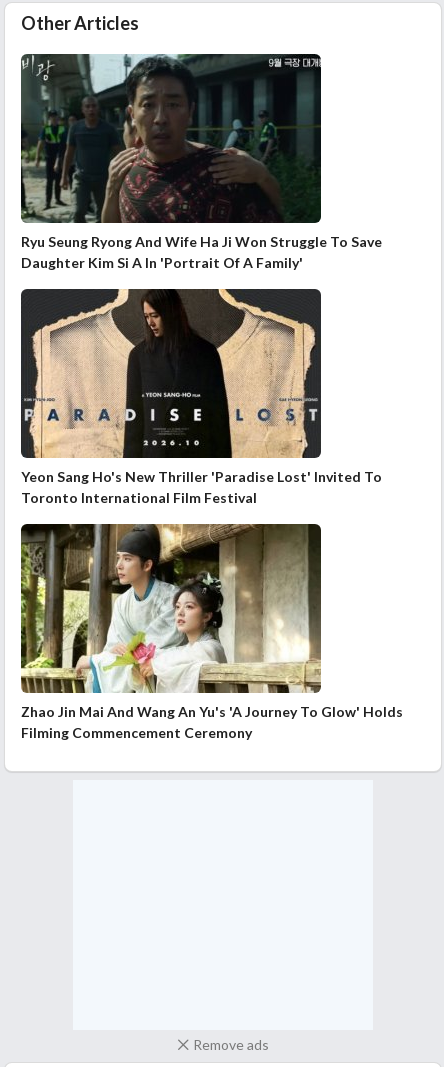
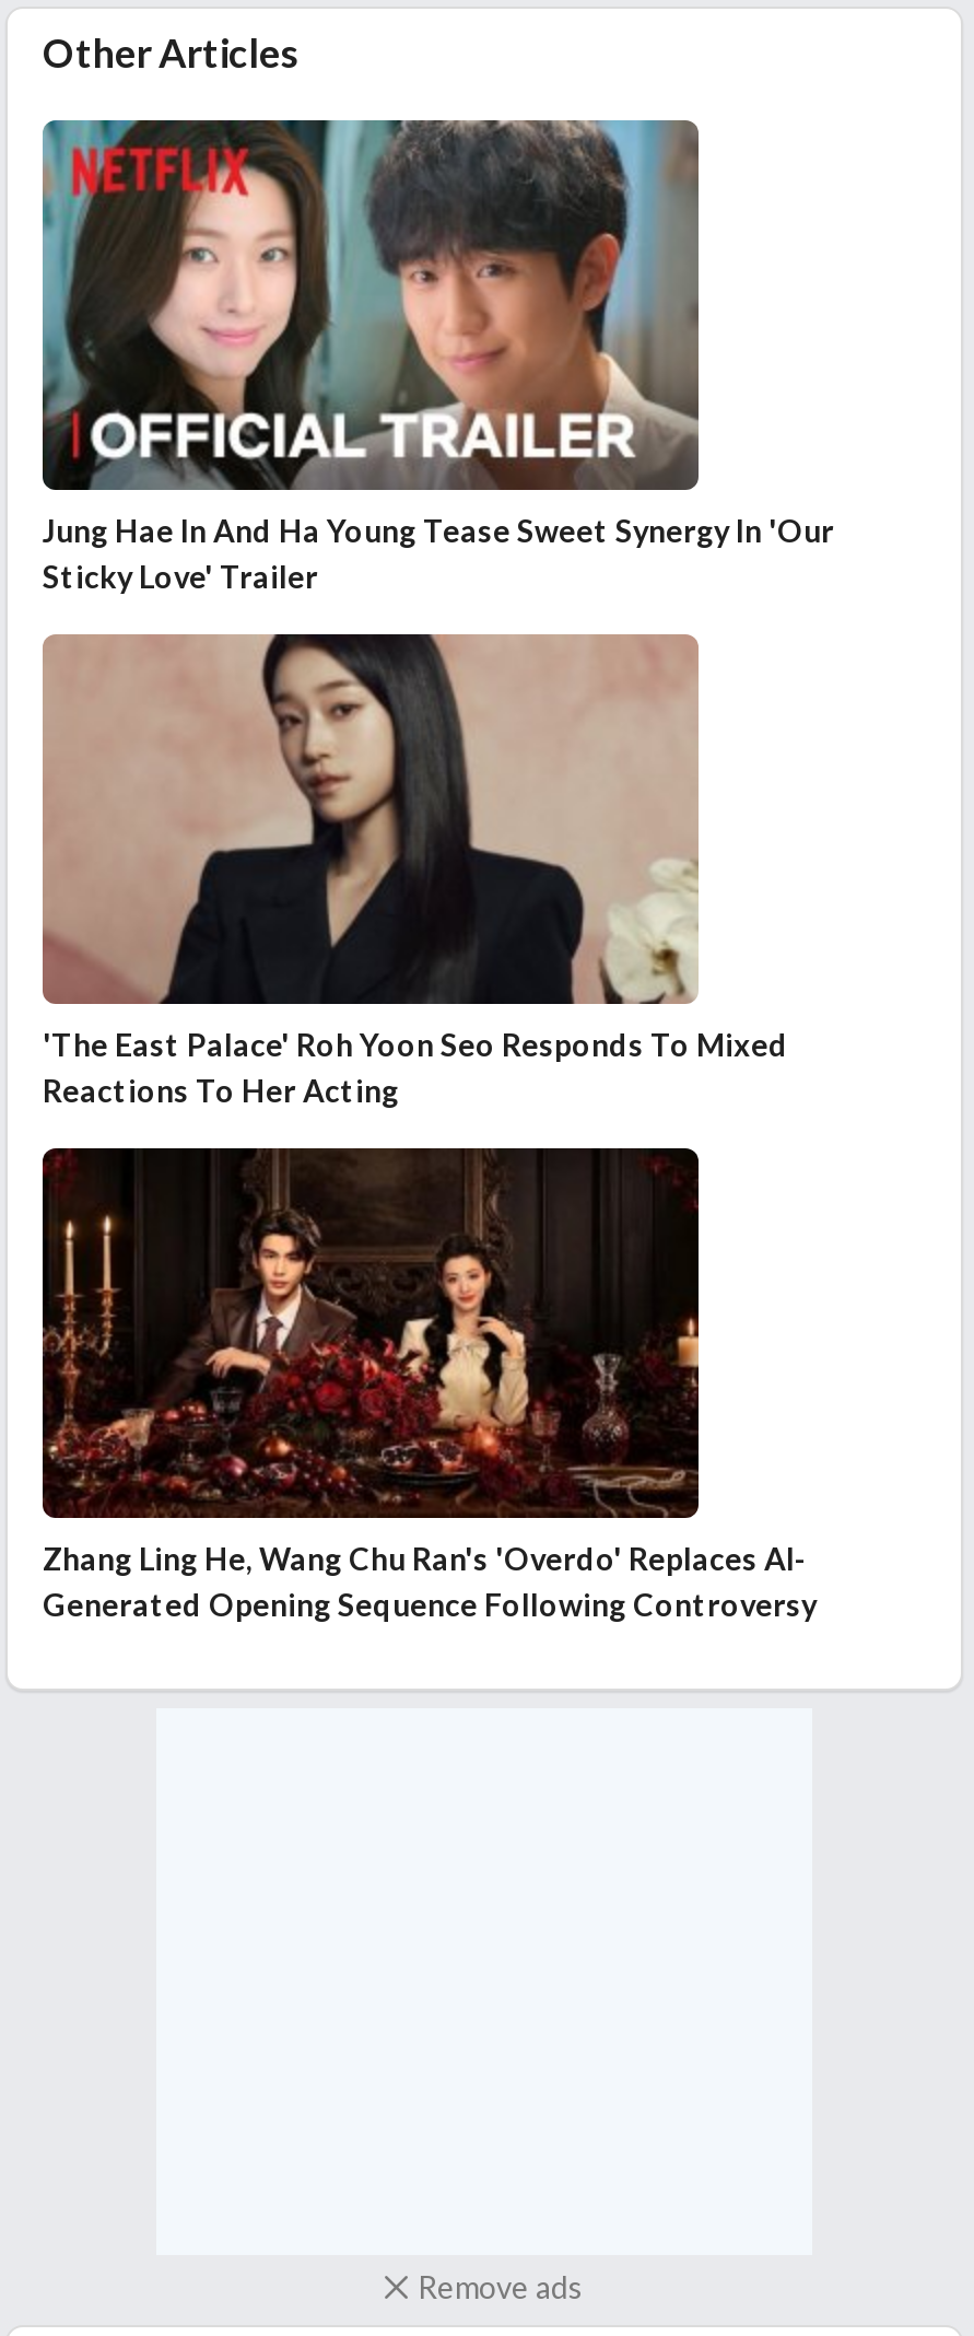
[20,53,382,271] [image] | Ryu Seung Ryong And Wife Ha Ji Won Struggle To Save | Daughter Kim Si A In 'Portrait Of A Family' -> [40,118,834,596] [image] | Jung Hae In And Ha Young Tease Sweet Synergy In 'Our | Sticky Love' Trailer
[20,289,382,506] [image] | Yeon Sang Ho's New Thriller 'Paradise Lost' Invited To | Toronto International Film Festival -> [40,634,788,1110] [image] | 'The East Palace' Roh Yoon Seo Responds To Mixed | Reactions To Her Acting
[20,523,403,741] [image] | Zhao Jin Mai And Wang An Yu's 'A Journey To Glow' Holds | Filming Commencement Ceremony -> [40,1146,817,1624] [image] | Zhang Ling He, Wang Chu Ran's 'Overdo' Replaces AI- | Generated Opening Sequence Following Controversy

